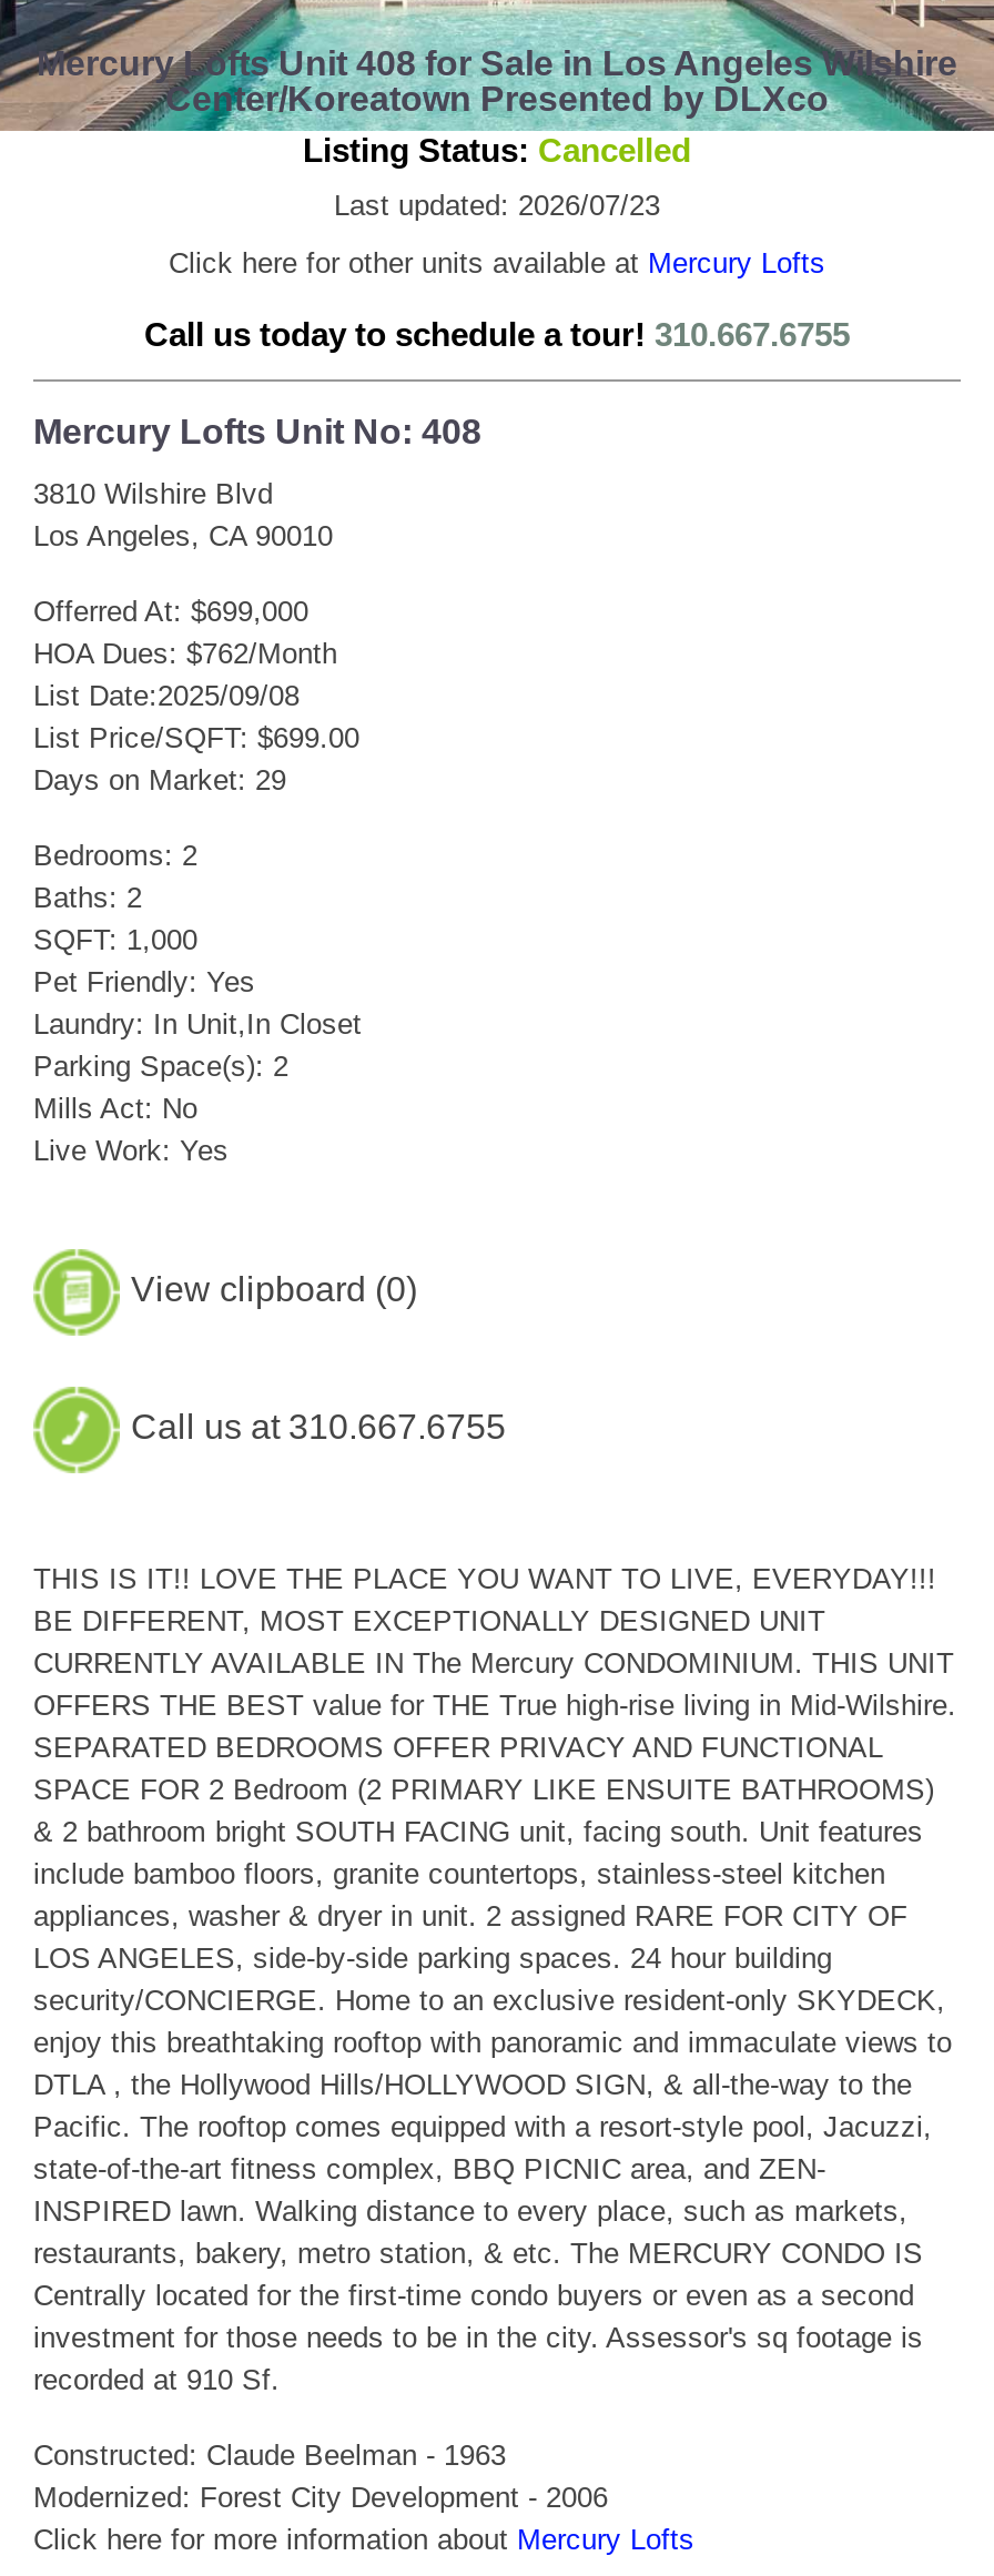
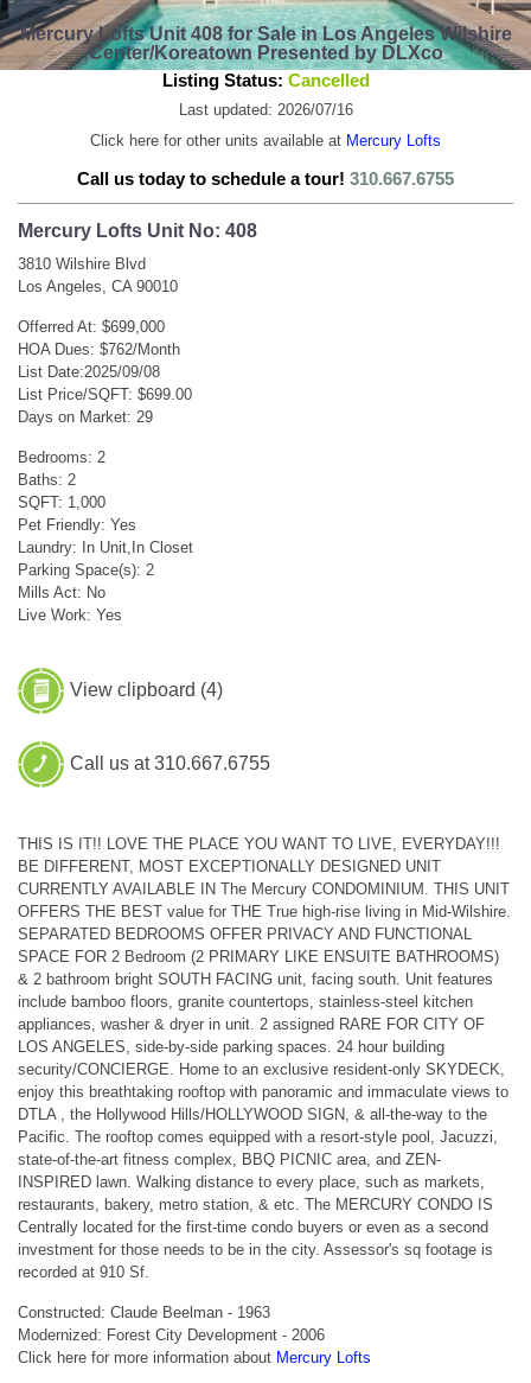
[334,188,660,222] Last updated: 2026/07/23 -> [178,101,353,118] Last updated: 2026/07/16
[131,1270,417,1308] View clipboard (0) -> [70,679,223,699] View clipboard (4)

